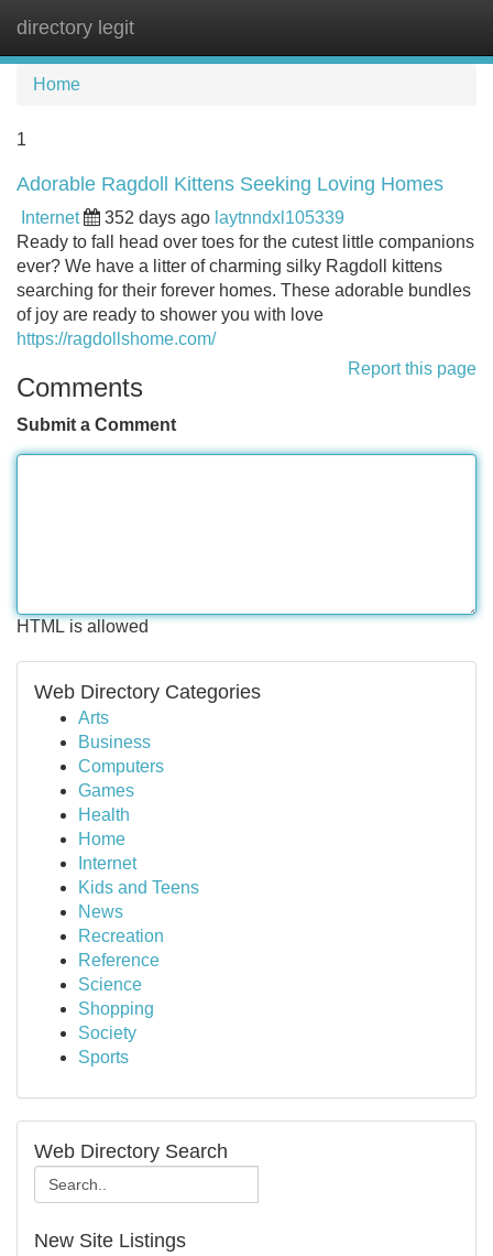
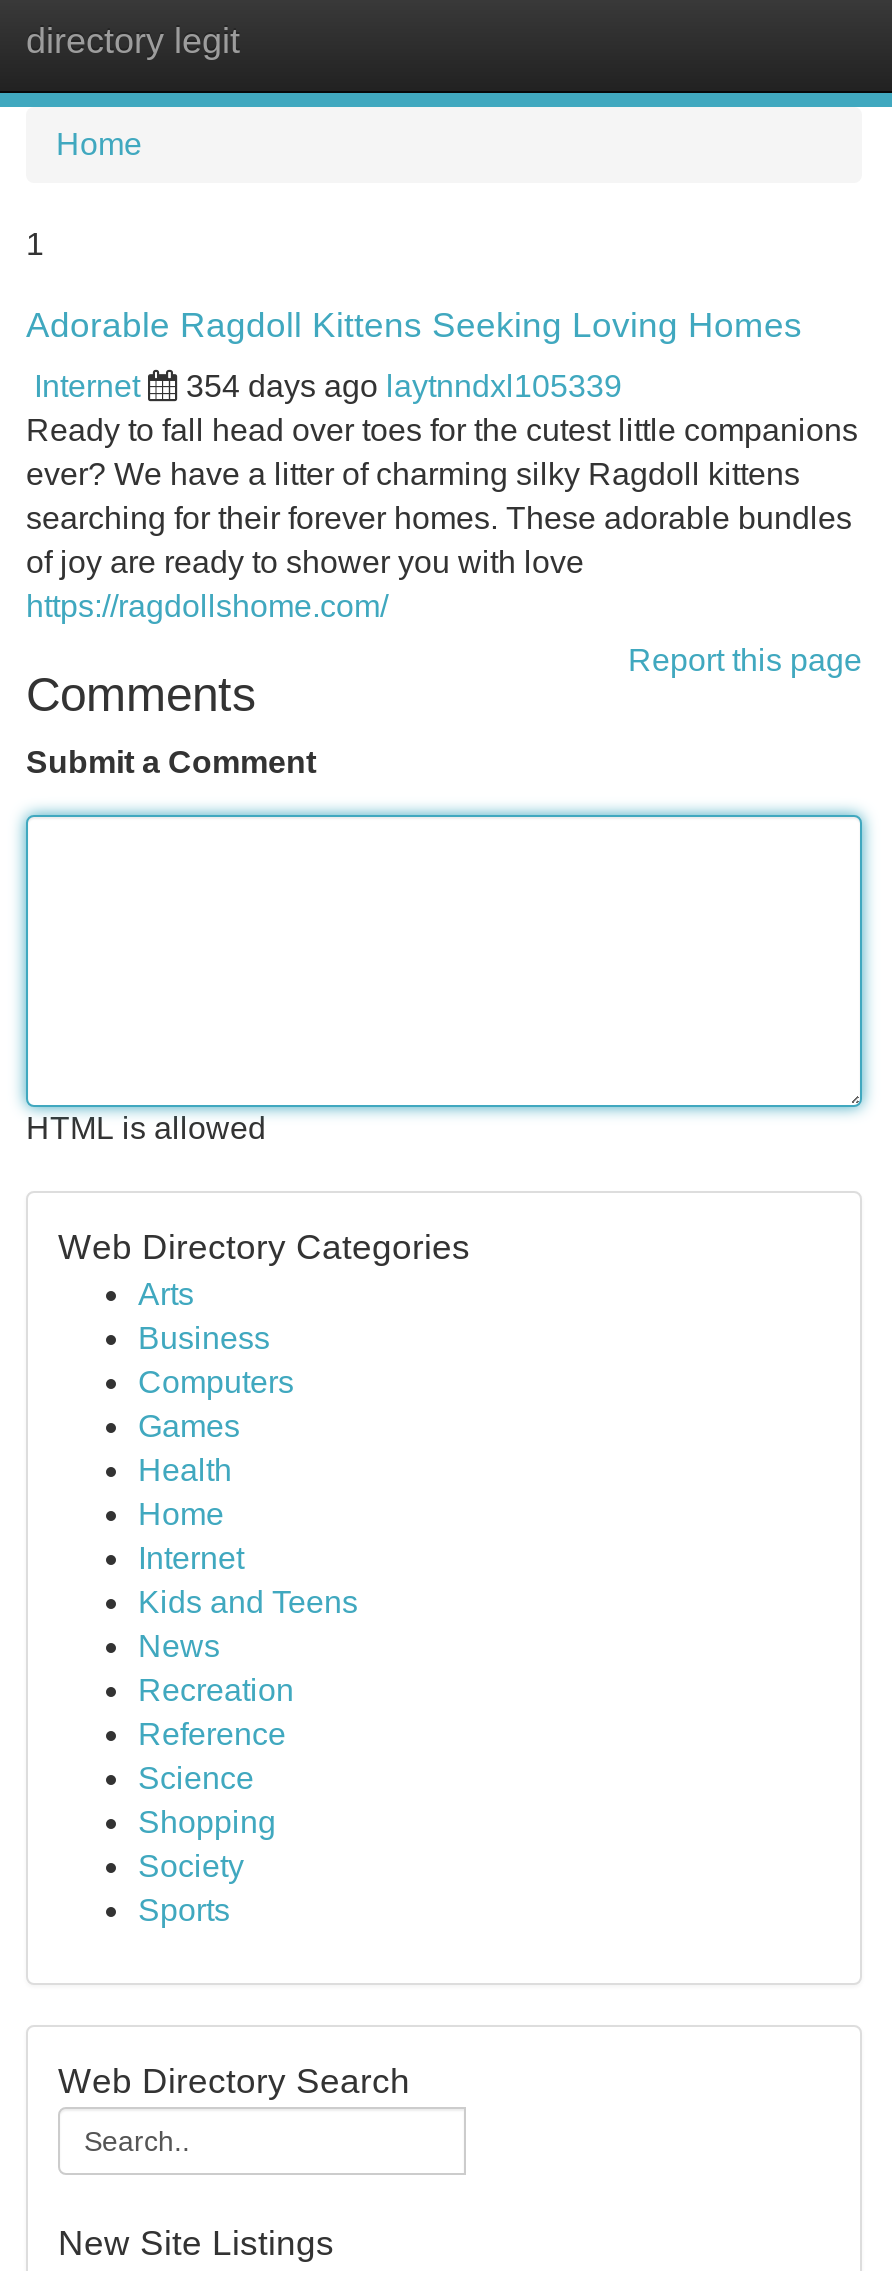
[105,208,344,227] 352 days ago laytnndxl105339 -> [186,369,622,403] 354 days ago laytnndxl105339

